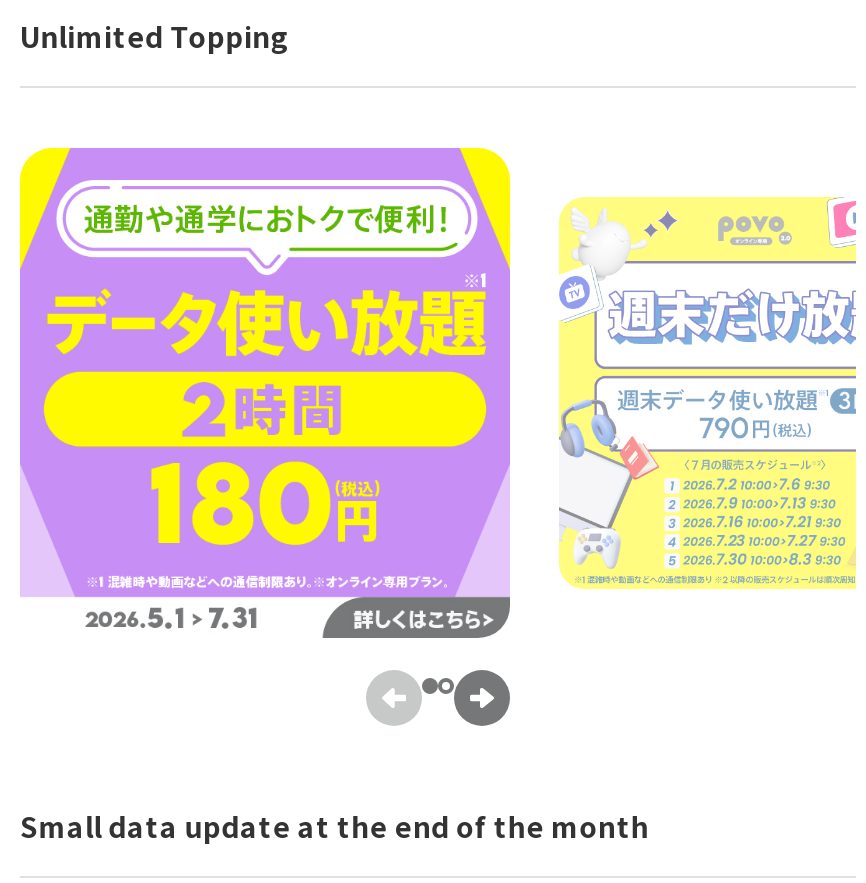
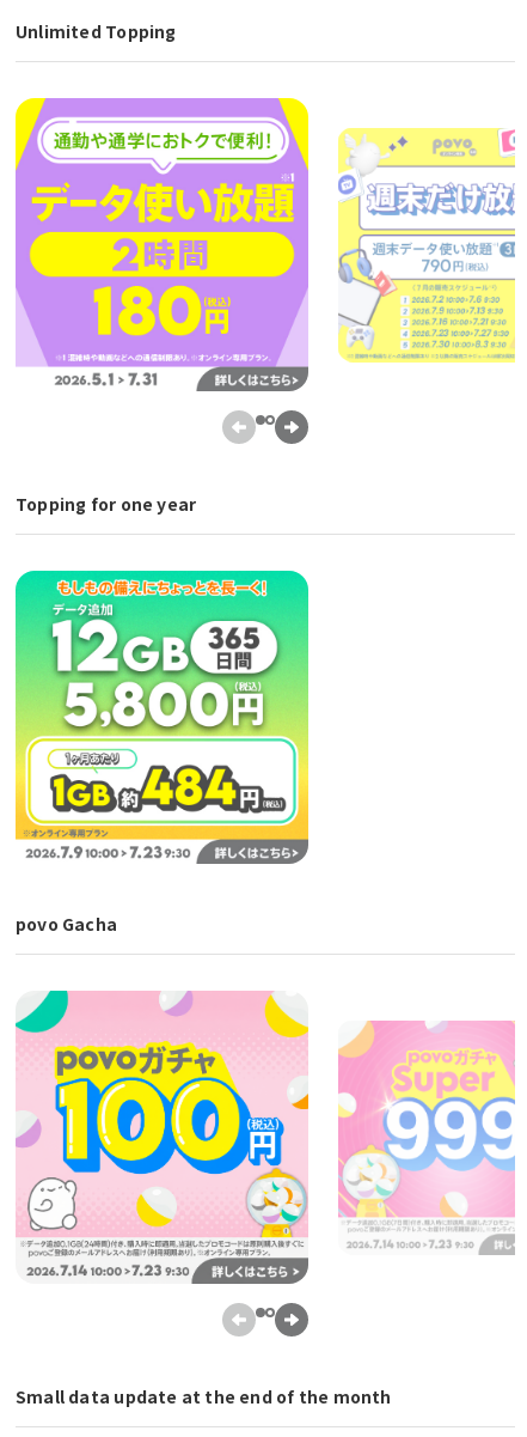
none -> [14,570,310,936] [image] | povo Gacha
none -> [14,990,310,1285] [image]
none -> [16,492,196,516] Topping for one year
none -> [338,1021,515,1255] [image]

